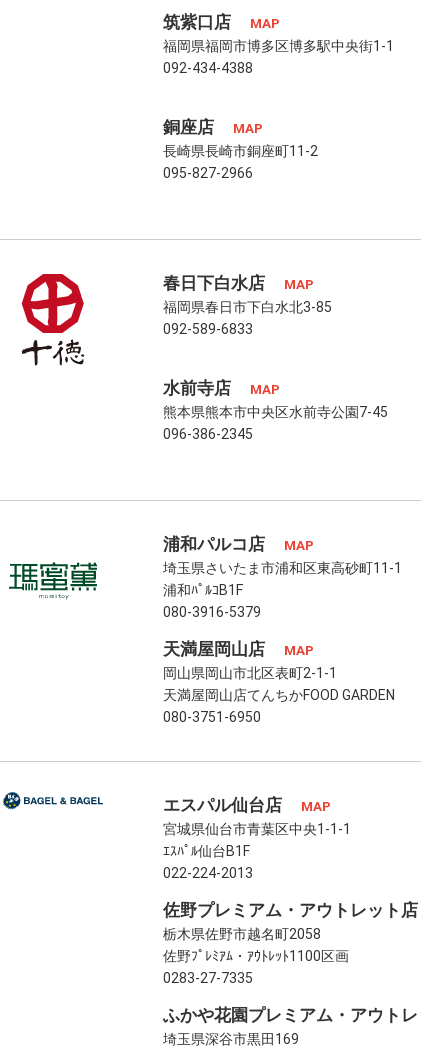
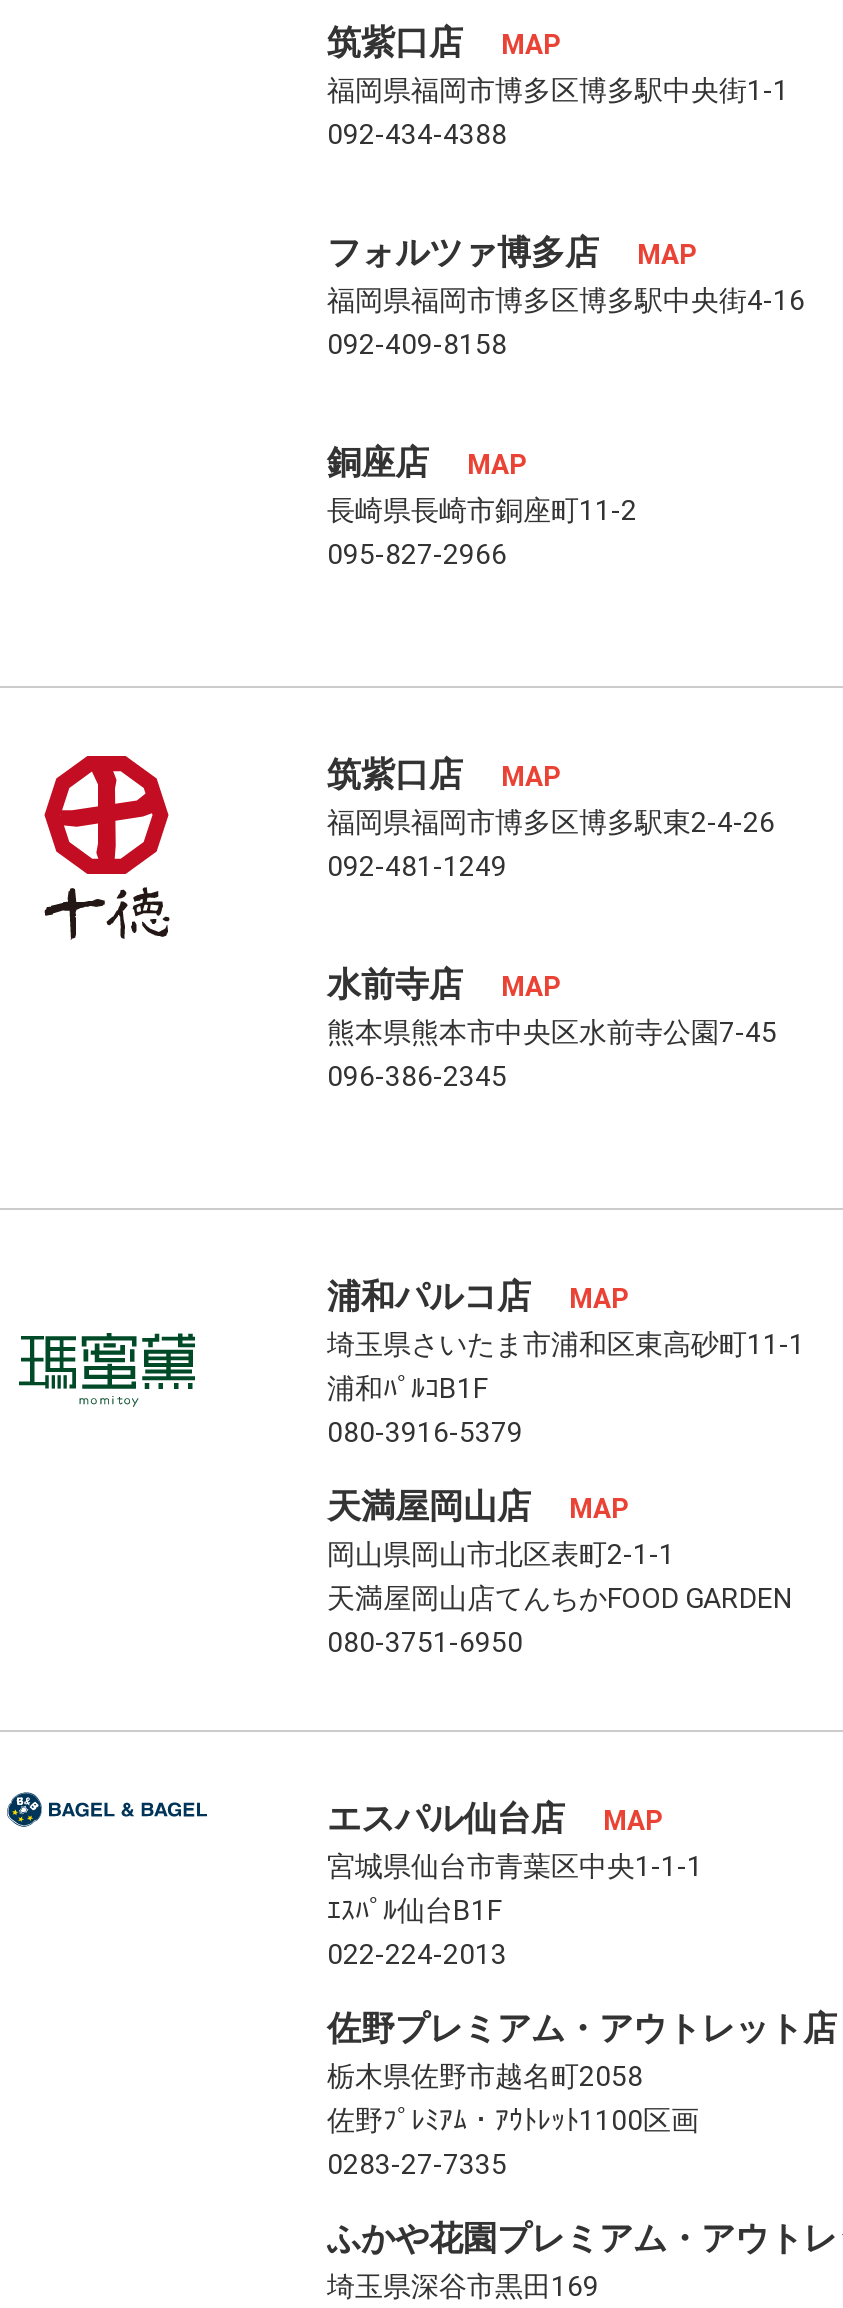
none -> [327,232,805,360] フォルツァ博多店 | MAP | 福岡県福岡市博多区博多駅中央街4-16 | 092-409-8158
[163,273,269,293] 春日下白水店 -> [327,754,471,794] 筑紫口店
[163,299,332,337] 福岡県春日市下白水北3-85 | 092-589-6833 -> [327,806,775,882] 福岡県福岡市博多区博多駅東2-4-26 | 092-481-1249

